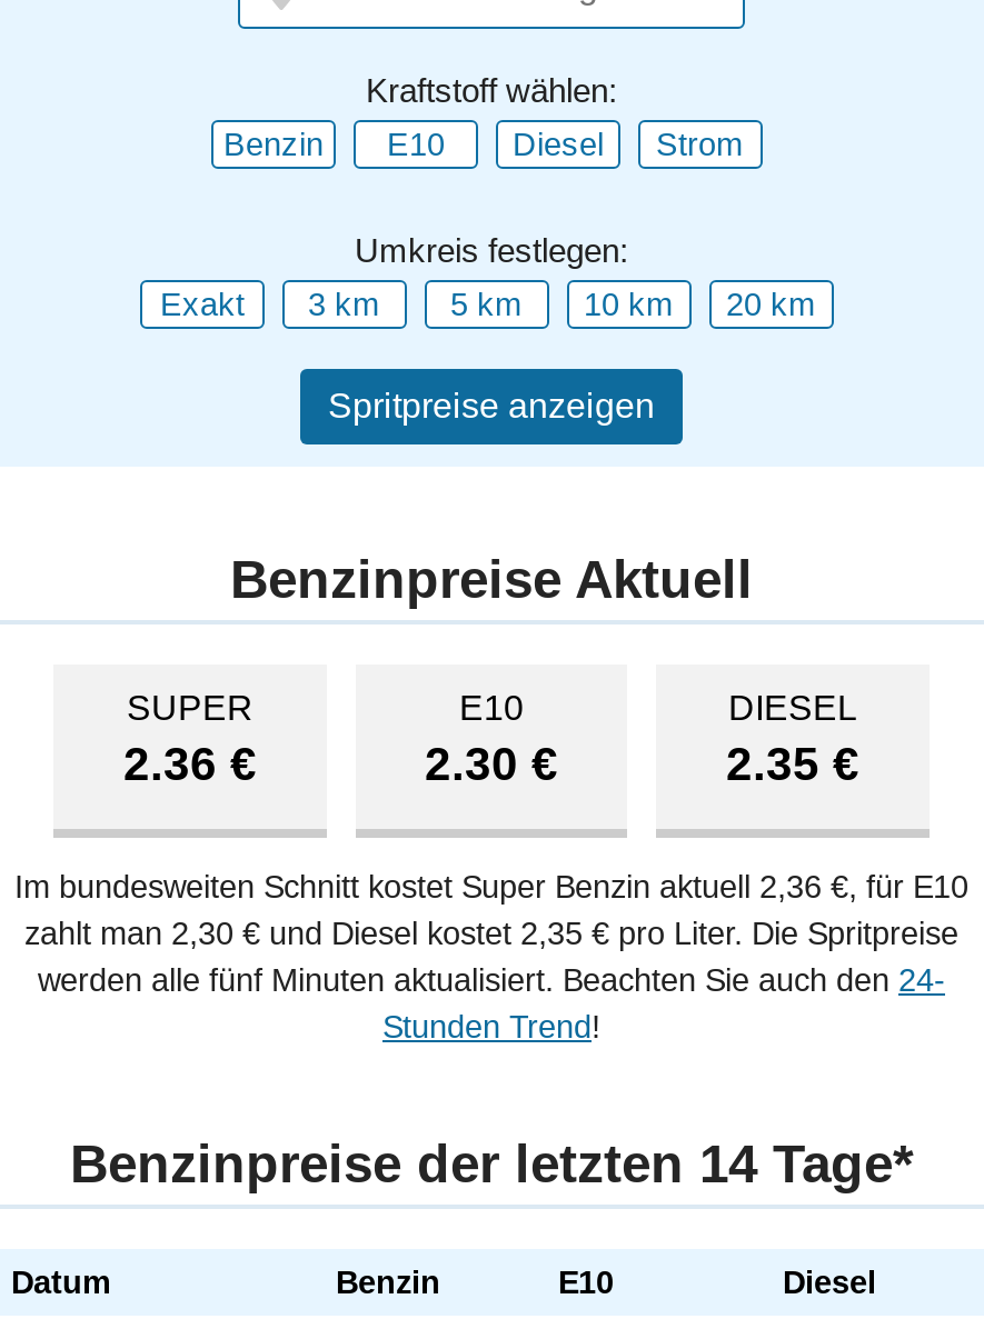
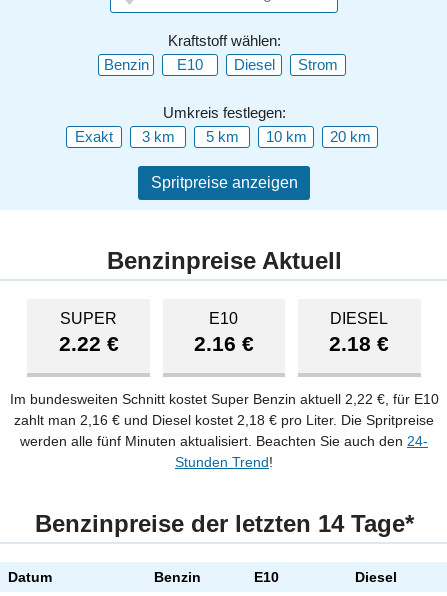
[123,738,257,789] 2.36 € -> [58,332,118,355] 2.22 €
[425,738,558,789] 2.30 € -> [194,332,254,355] 2.16 €
[726,738,859,789] 2.35 € -> [329,332,389,355] 2.18 €
[14,869,968,905] Im bundesweiten Schnitt kostet Super Benzin aktuell 2,36 €, für E10 -> [9,391,438,407] Im bundesweiten Schnitt kostet Super Benzin aktuell 2,22 €, für E10
[24,916,958,951] zahlt man 2,30 € und Diesel kostet 2,35 € pro Liter. Die Spritpreise -> [14,412,434,428] zahlt man 2,16 € und Diesel kostet 2,18 € pro Liter. Die Spritpreise

